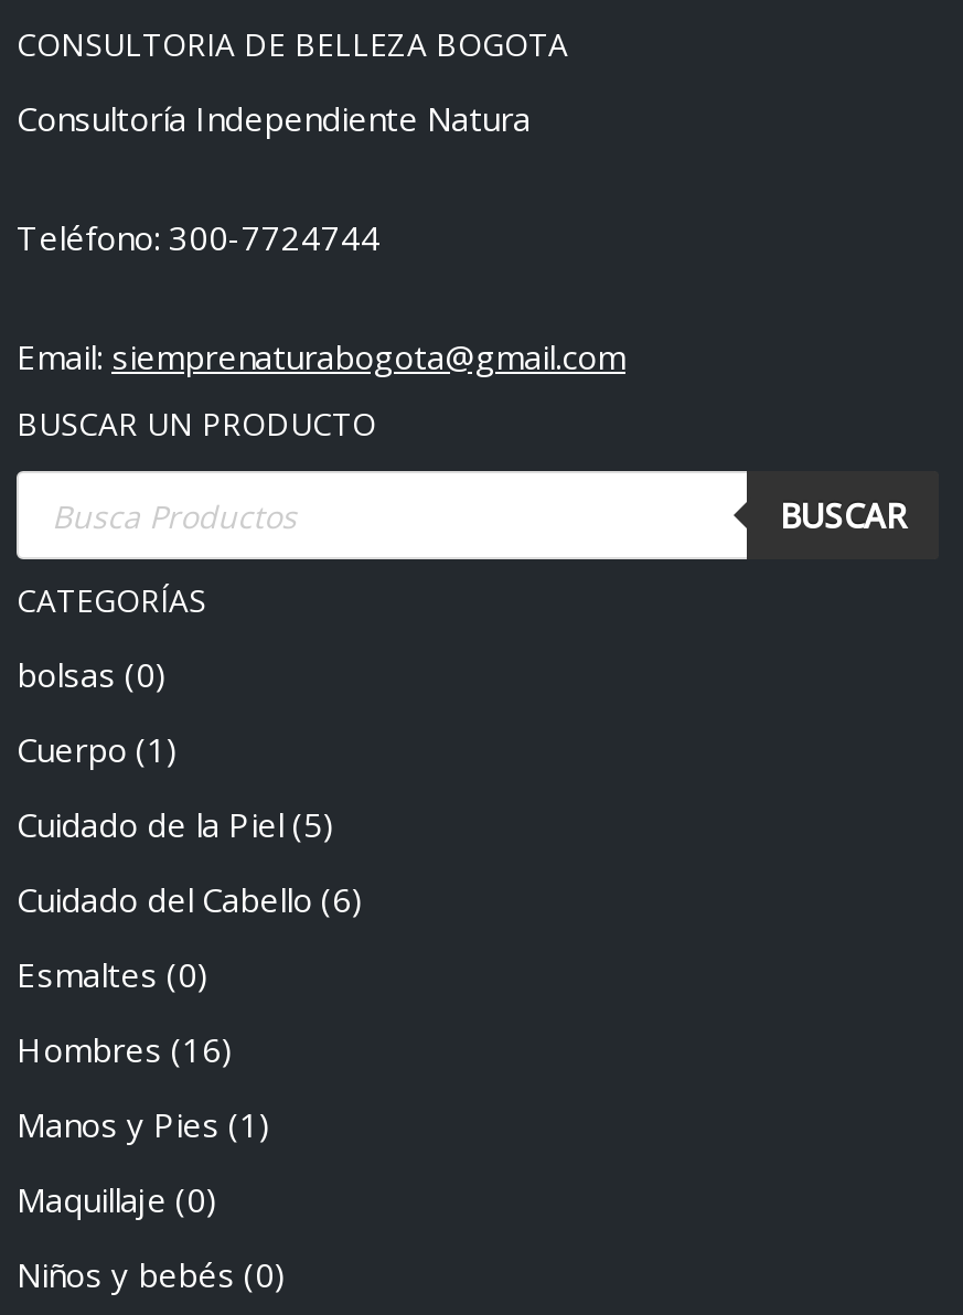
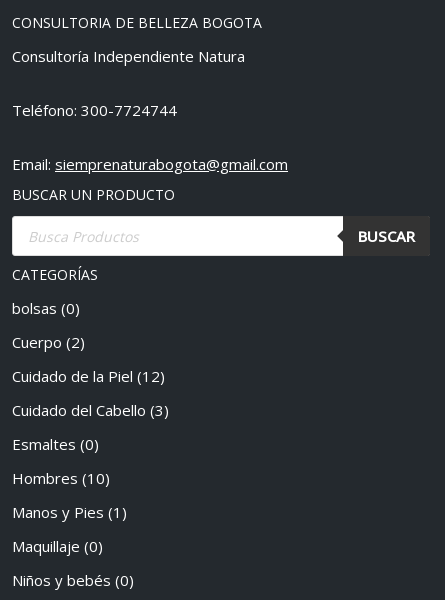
[17,727,178,771] Cuerpo (1) -> [12,332,85,352] Cuerpo (2)
[17,802,334,846] Cuidado de la Piel (5) -> [12,366,165,386] Cuidado de la Piel (12)
[17,877,363,921] Cuidado del Cabello (6) -> [12,400,169,420] Cuidado del Cabello (3)
[17,1027,233,1071] Hombres (16) -> [12,468,110,488] Hombres (10)

